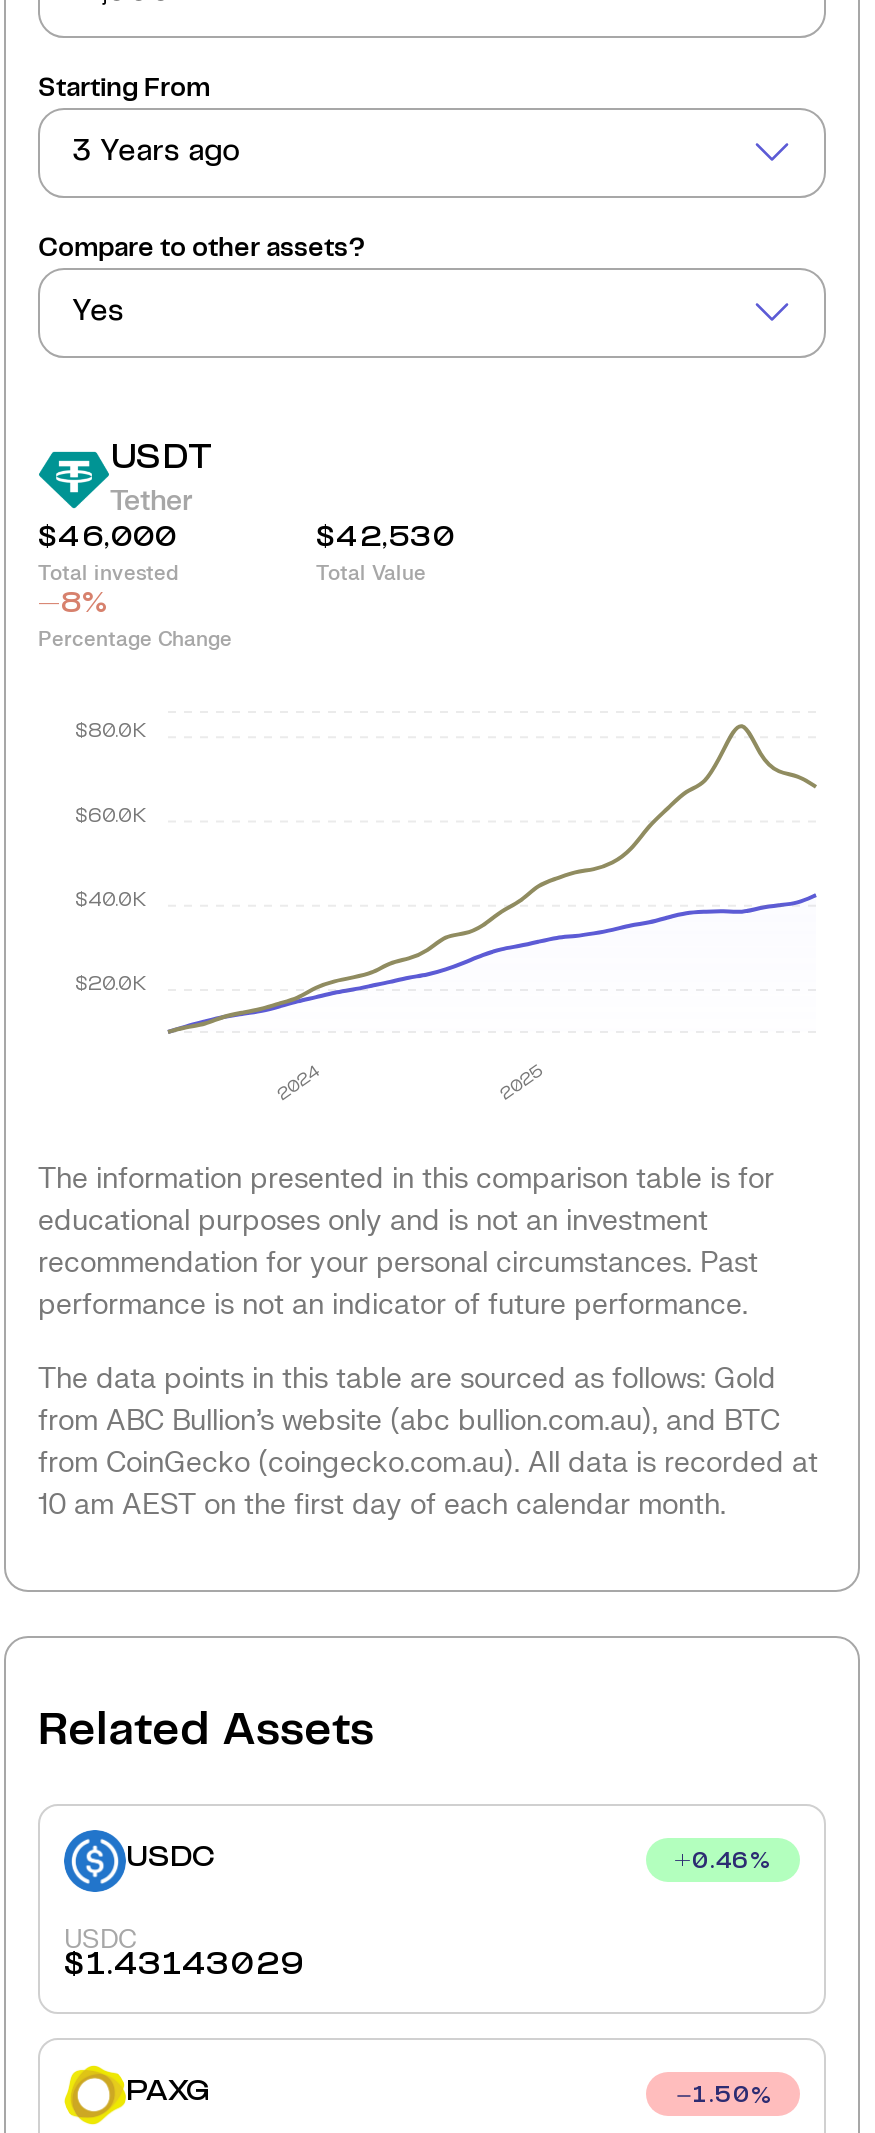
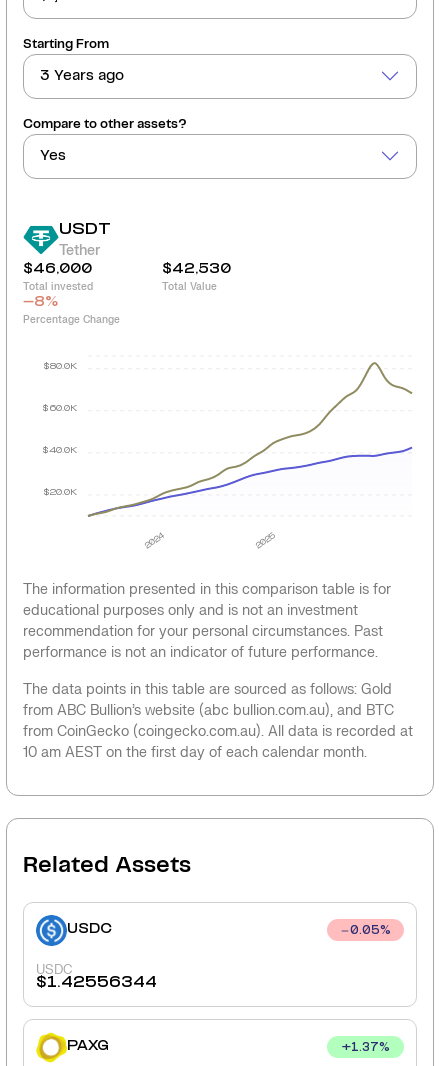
[674,1850,772,1874] +0.46% -> [350,925,391,937] 0.05%
[64,1949,304,1981] $1.43143029 -> [36,975,157,991] $1.42556344
[693,2084,773,2108] 1.50% -> [341,1042,389,1054] +1.37%

